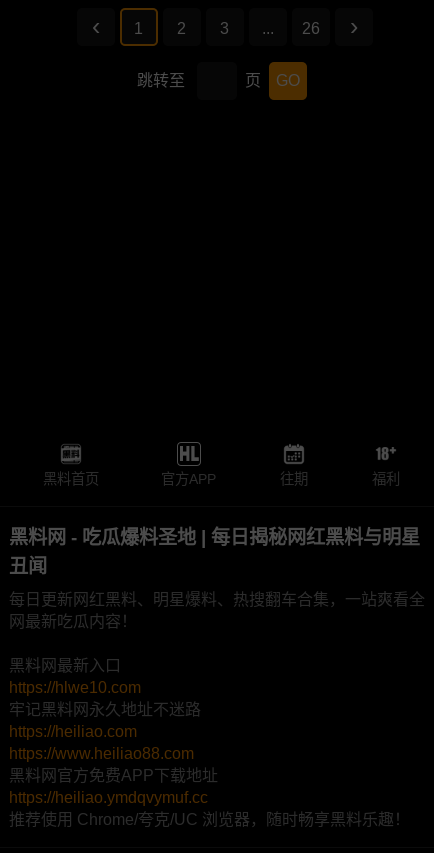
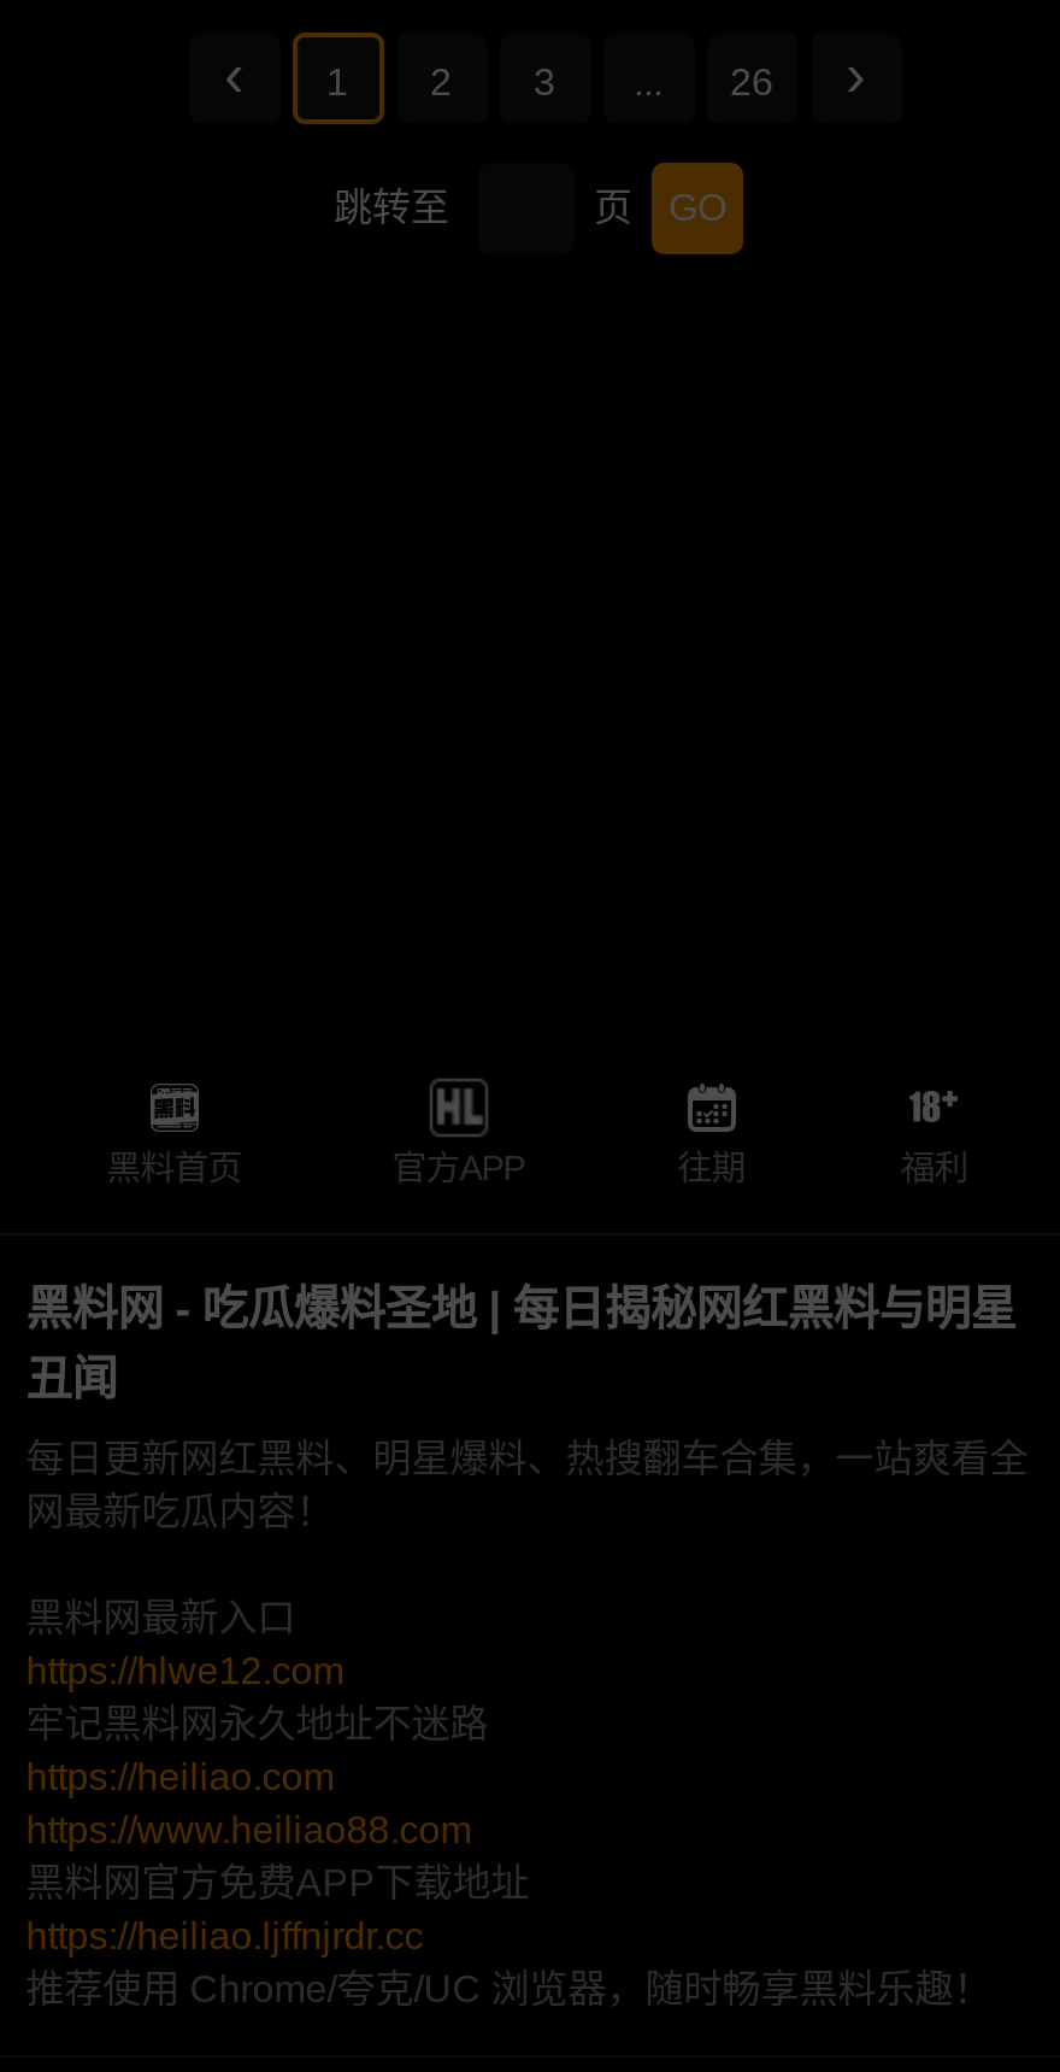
[9,679,141,696] https://hlwe10.com -> [26,1651,344,1692] https://hlwe12.com
[9,789,208,806] https://heiliao.ymdqvymuf.cc -> [26,1916,423,1957] https://heiliao.ljffnjrdr.cc

